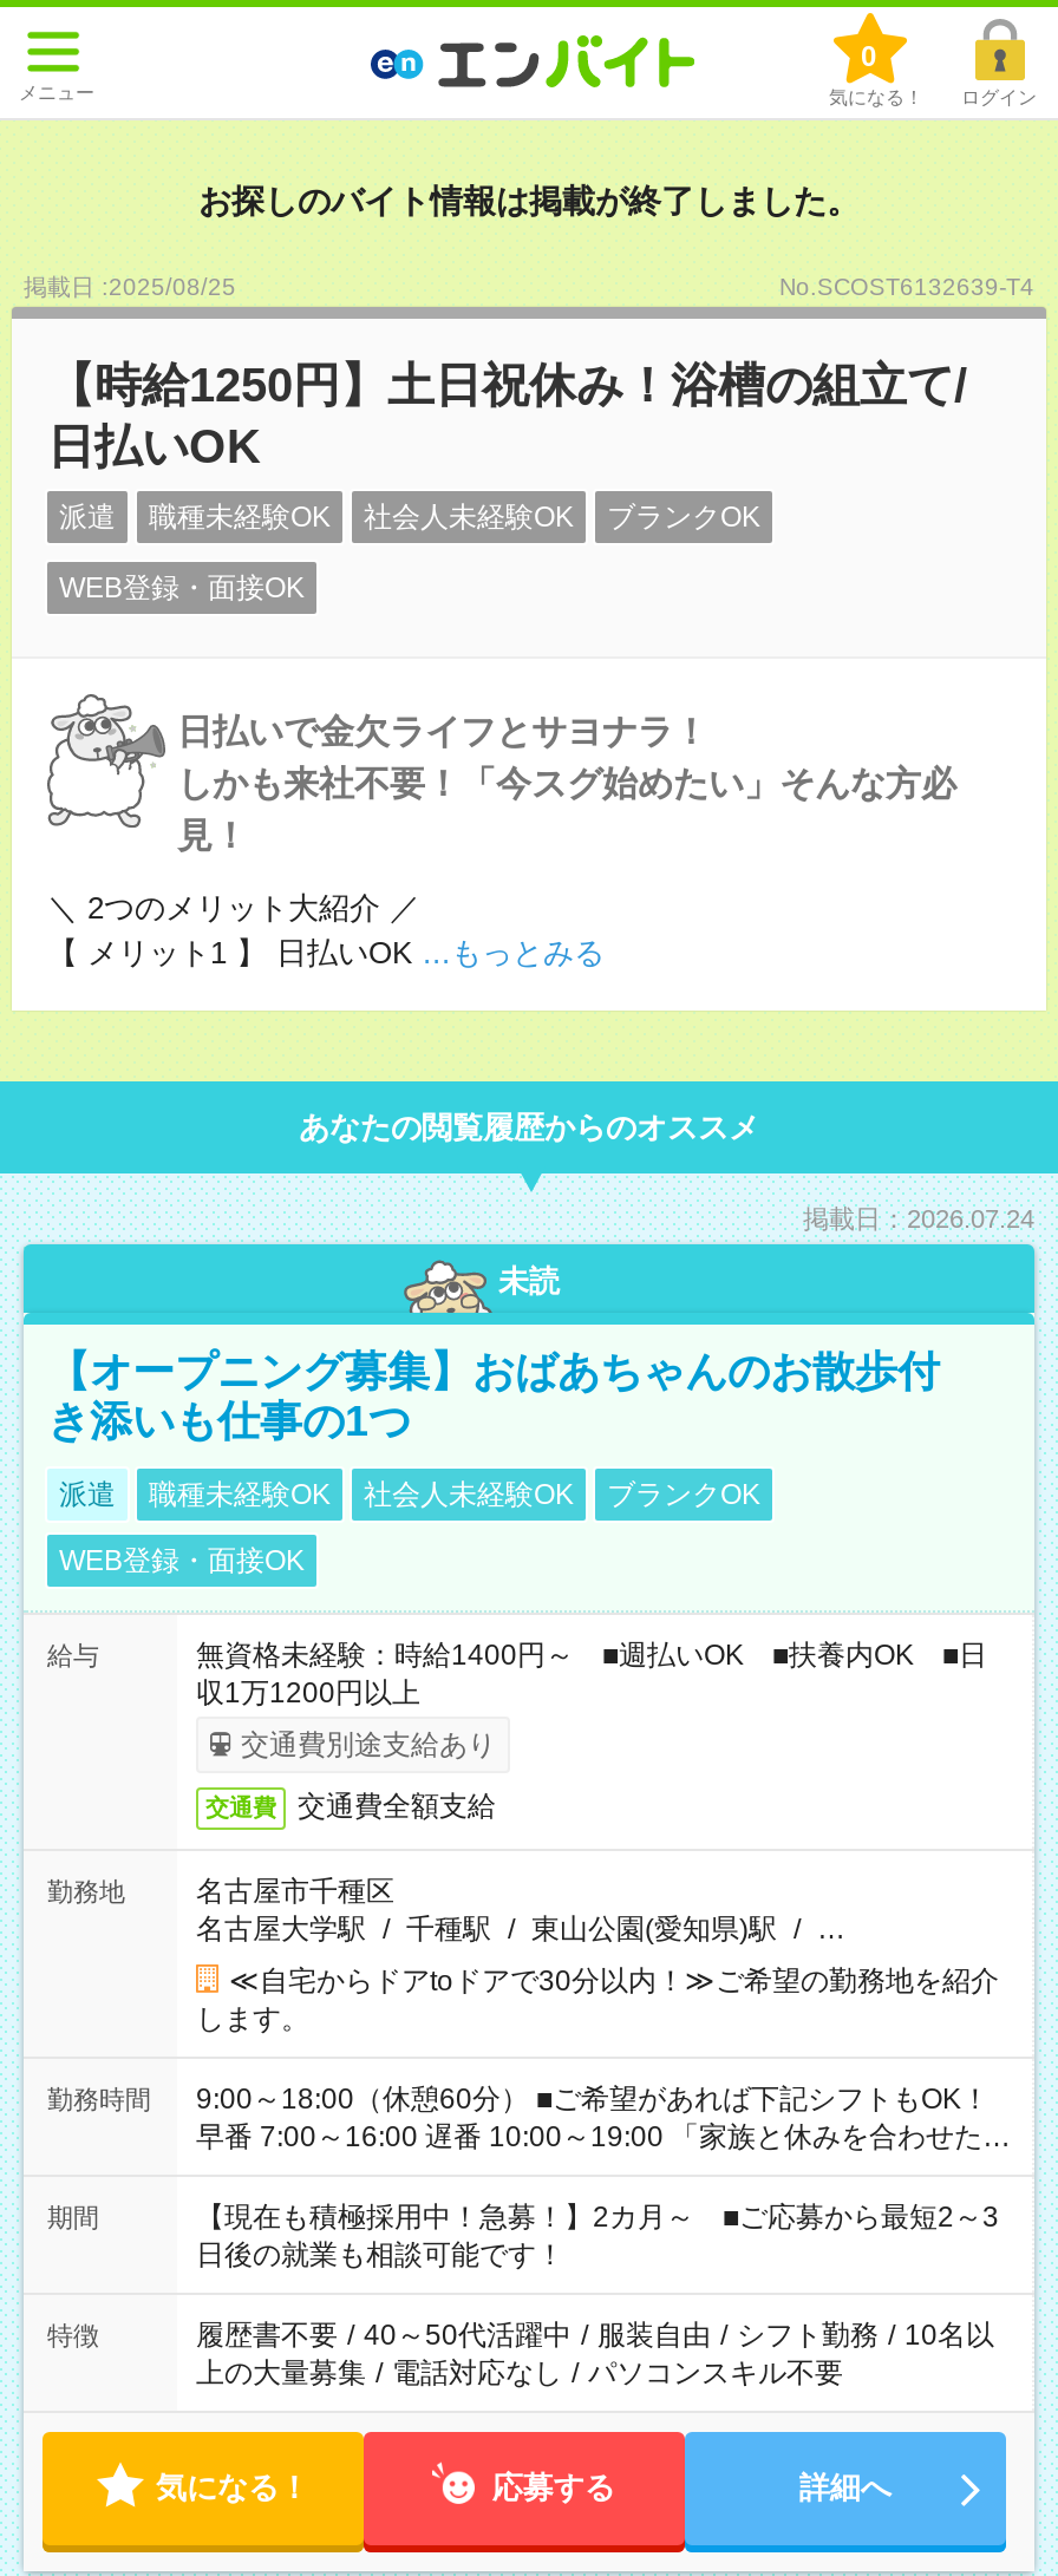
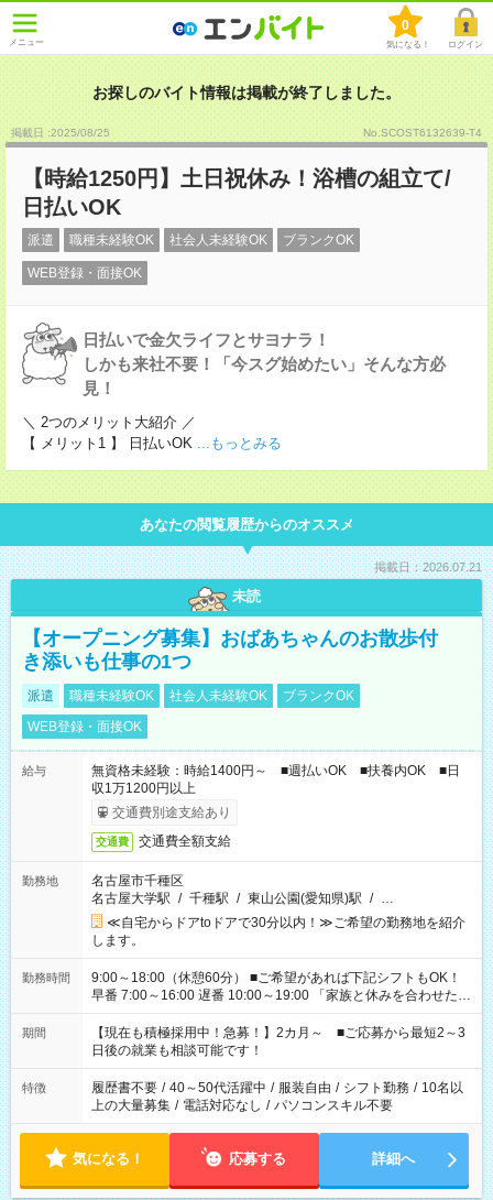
[803,1204,1034,1233] 掲載日：2026.07.24 -> [374,560,482,574] 掲載日：2026.07.21

